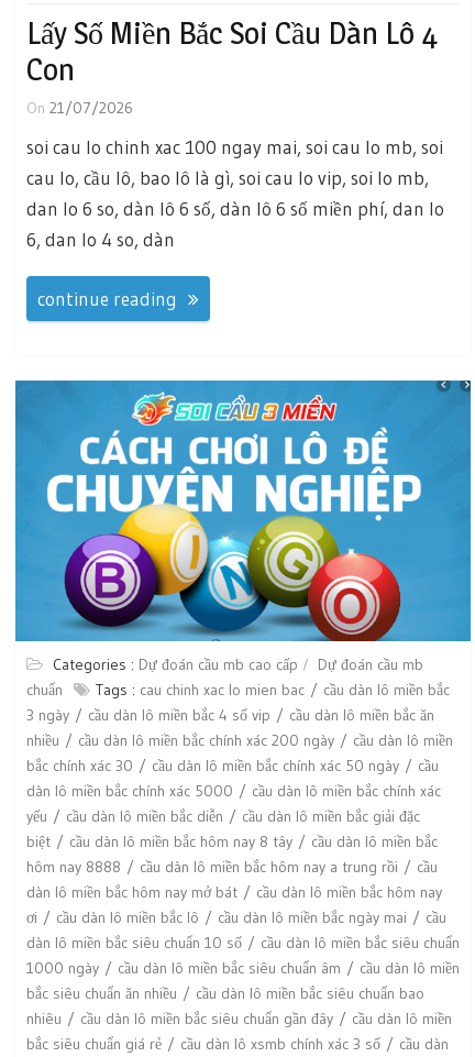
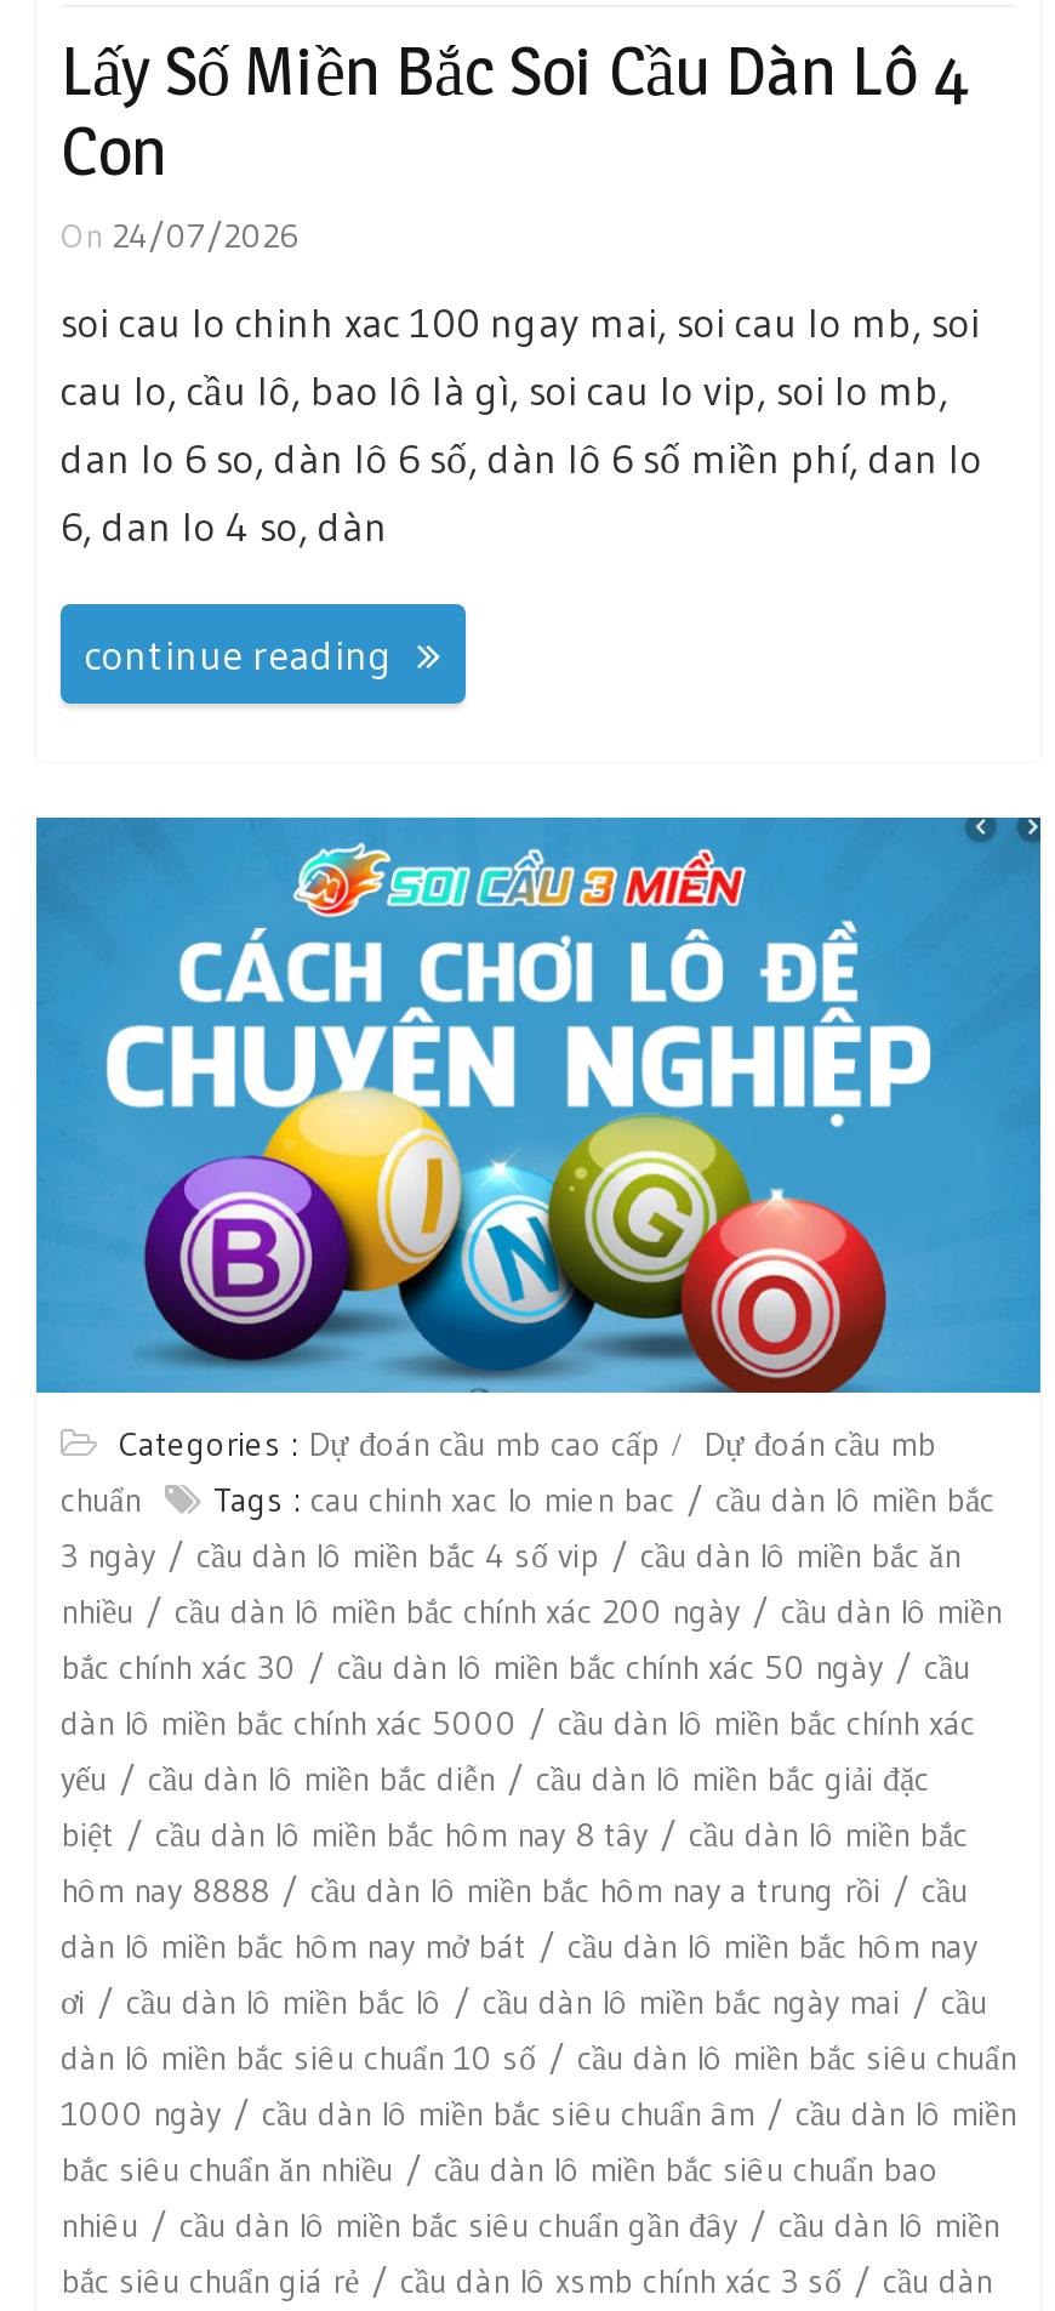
[26,98,133,118] On 21/07/2026 -> [61,212,298,256] On 24/07/2026

